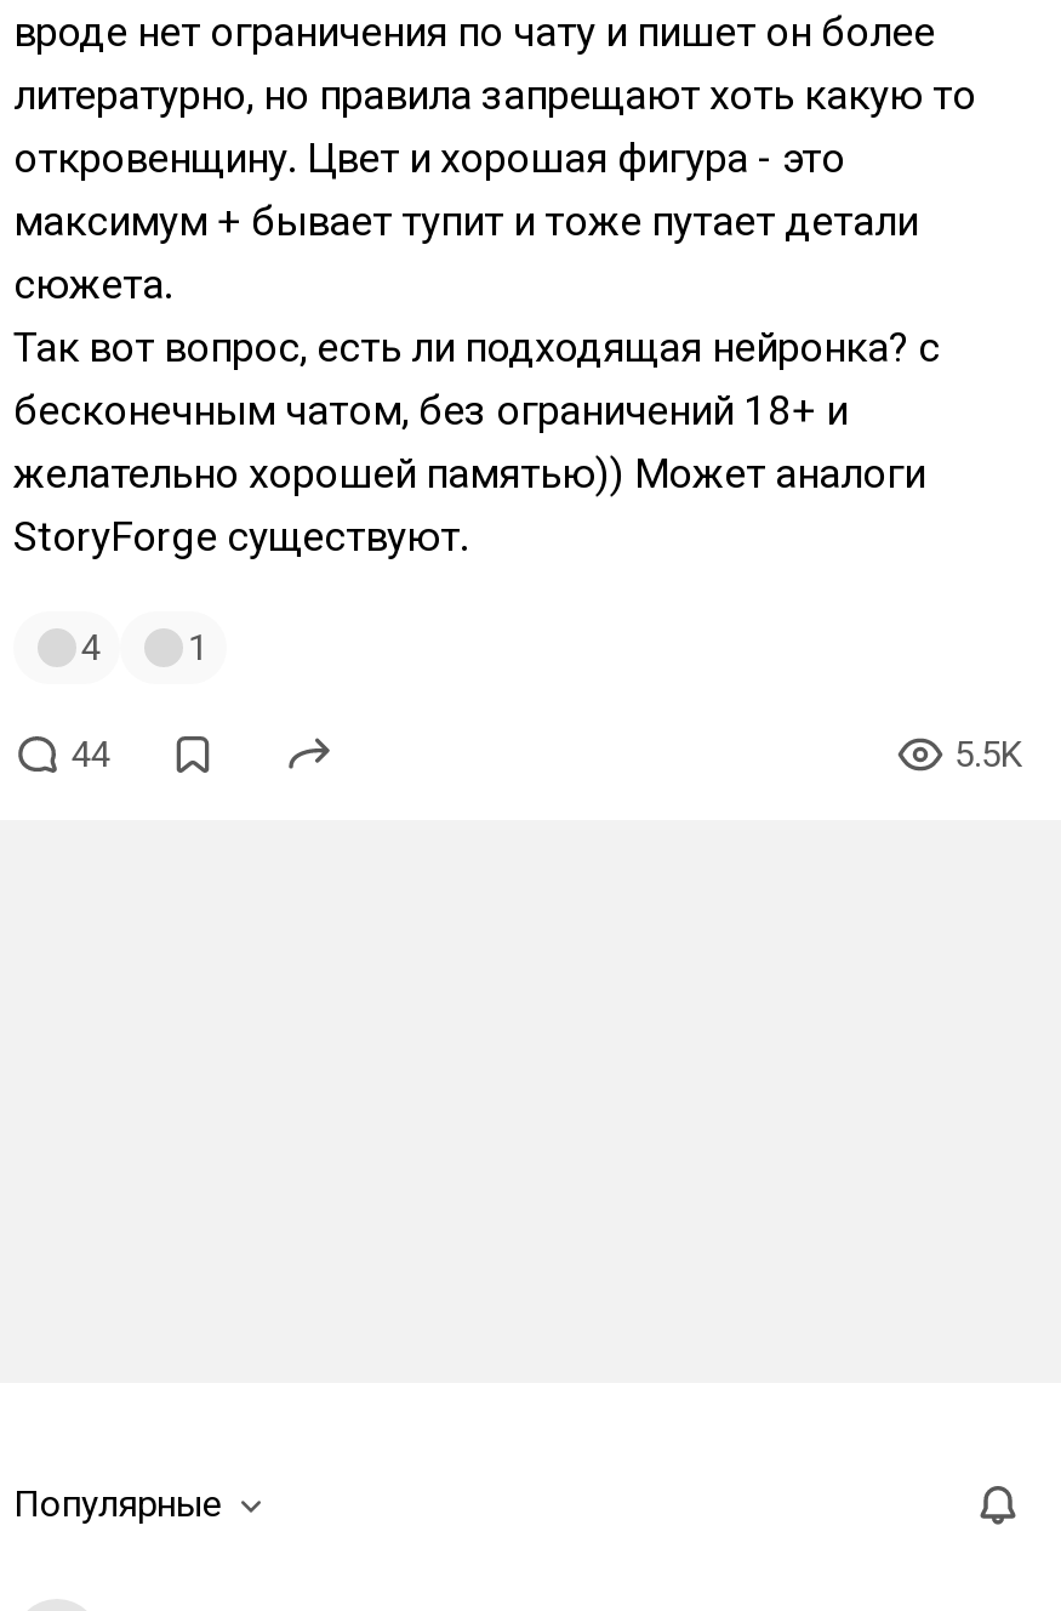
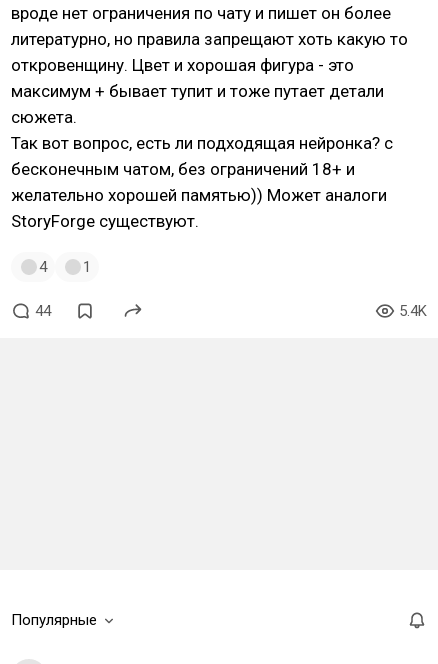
[954,733,1022,776] 5.5K -> [399,302,427,320] 5.4K

